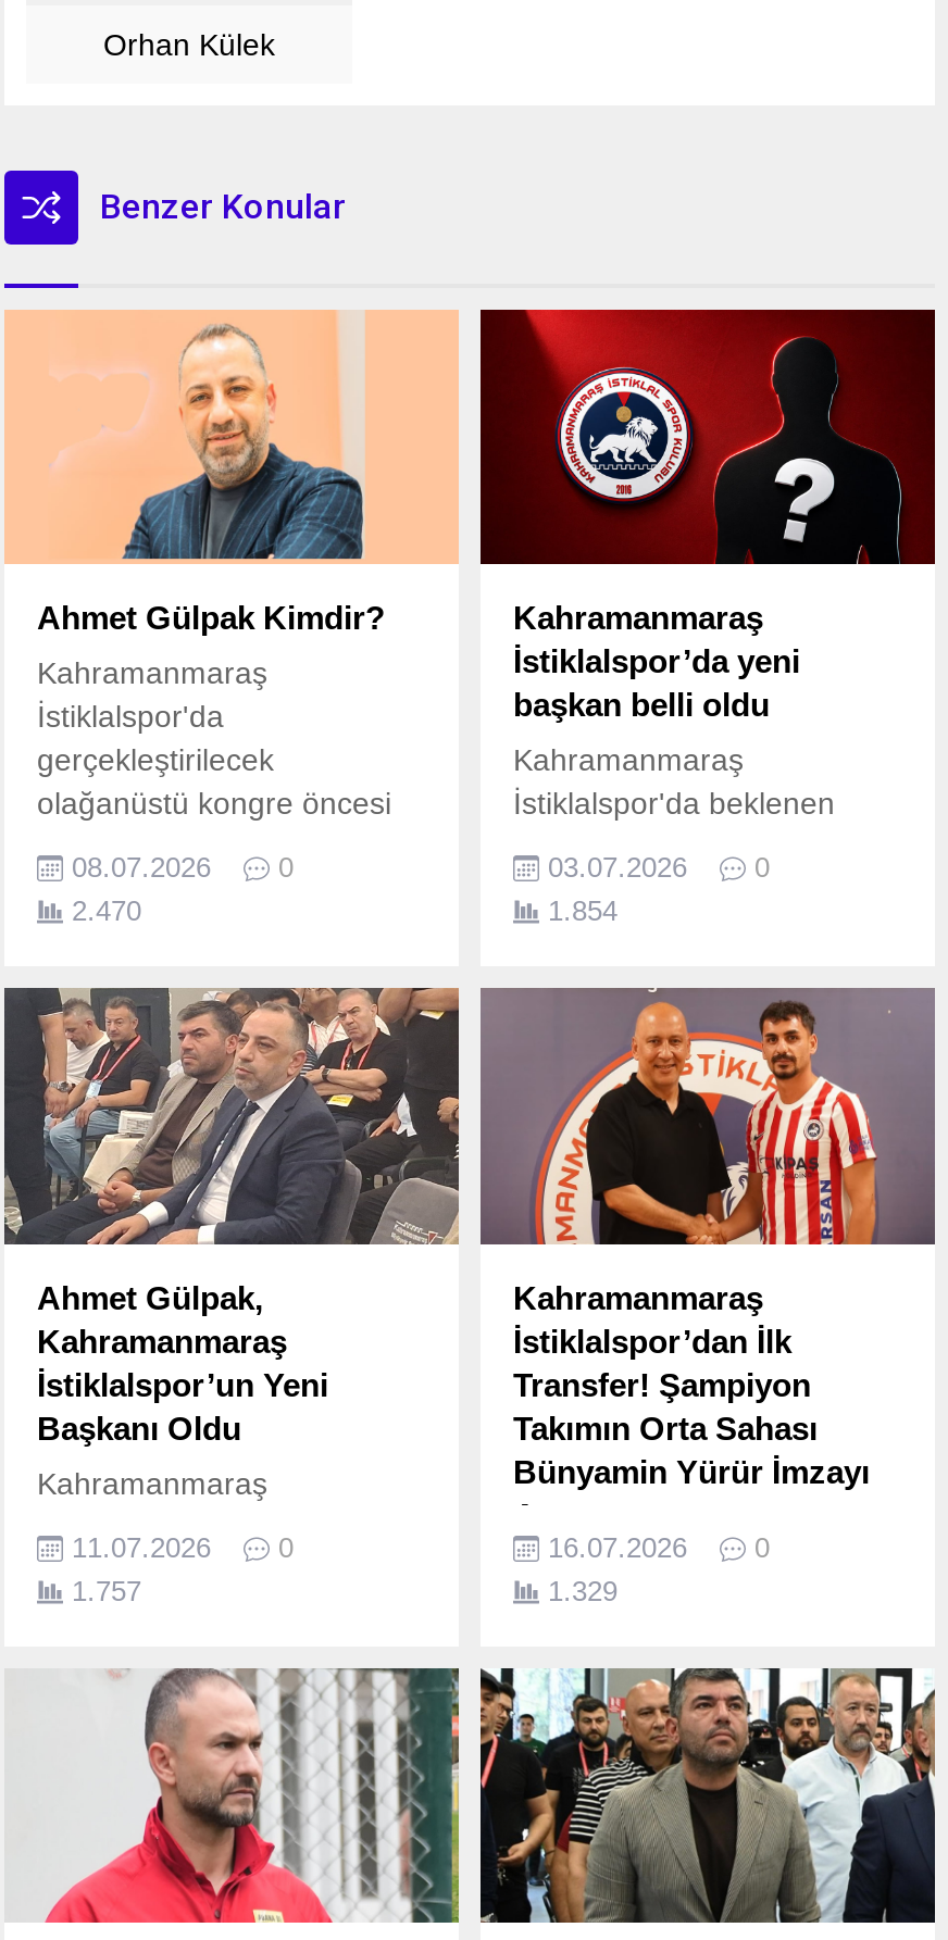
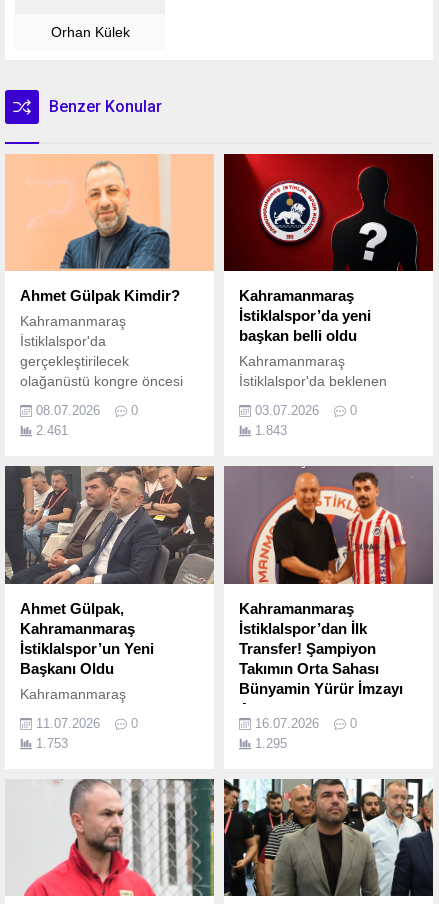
[72,895,141,927] 2.470 -> [36,423,68,438] 2.461
[548,895,618,927] 1.854 -> [255,423,287,438] 1.843
[72,1574,141,1607] 1.757 -> [36,736,68,751] 1.753
[548,1574,618,1607] 1.329 -> [255,736,287,751] 1.295

